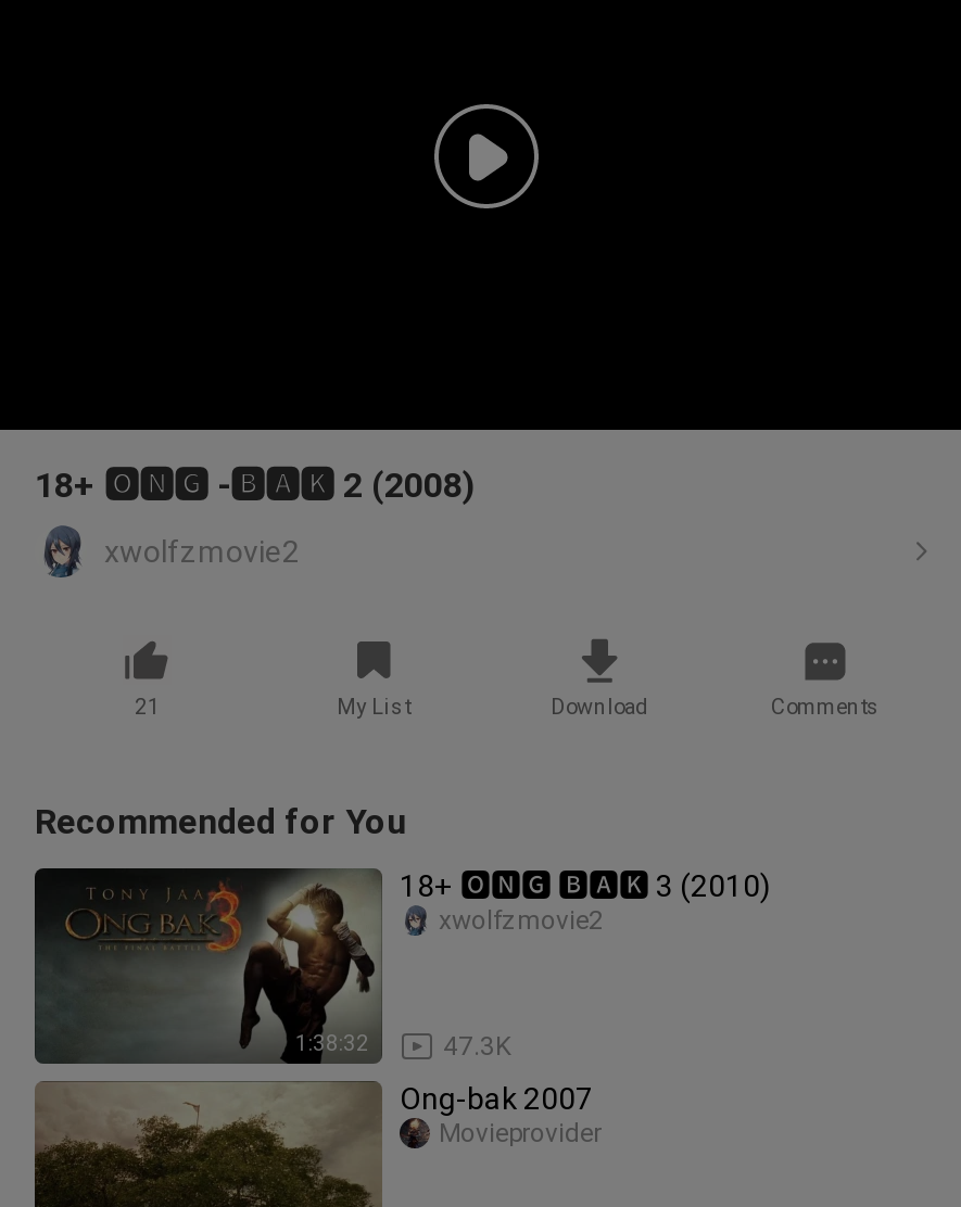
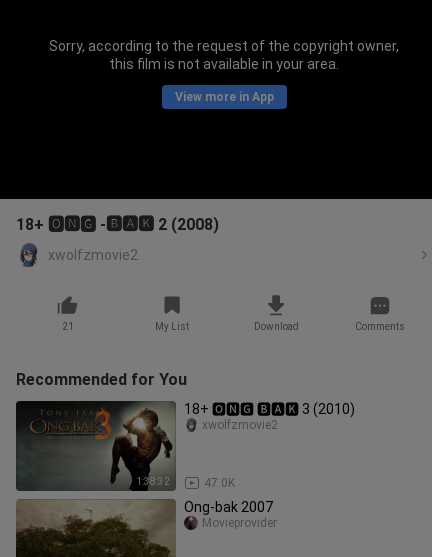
none -> [49,38,399,104] Sorry, according to the request of the copyright owner, | this film is not available in your area. | View more in App
[443,1031,510,1062] 47.3K -> [204,476,235,490] 47.0K

